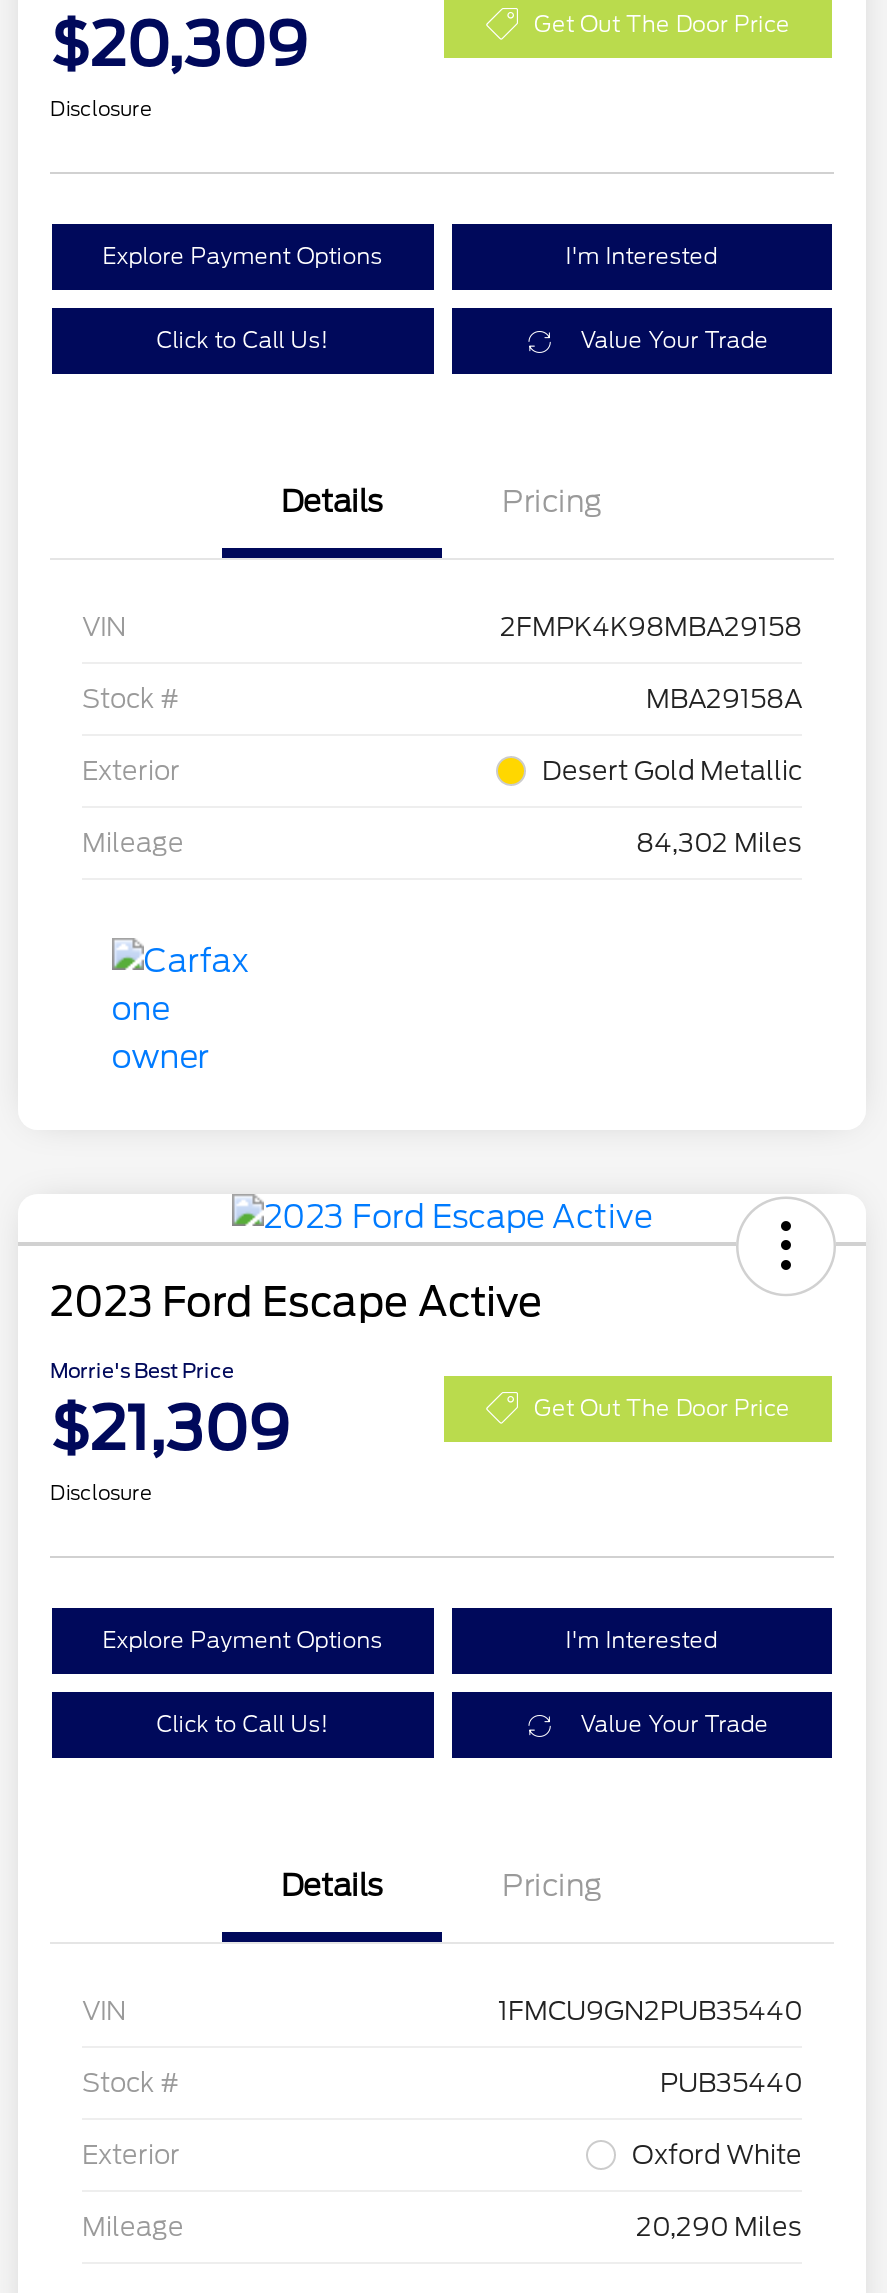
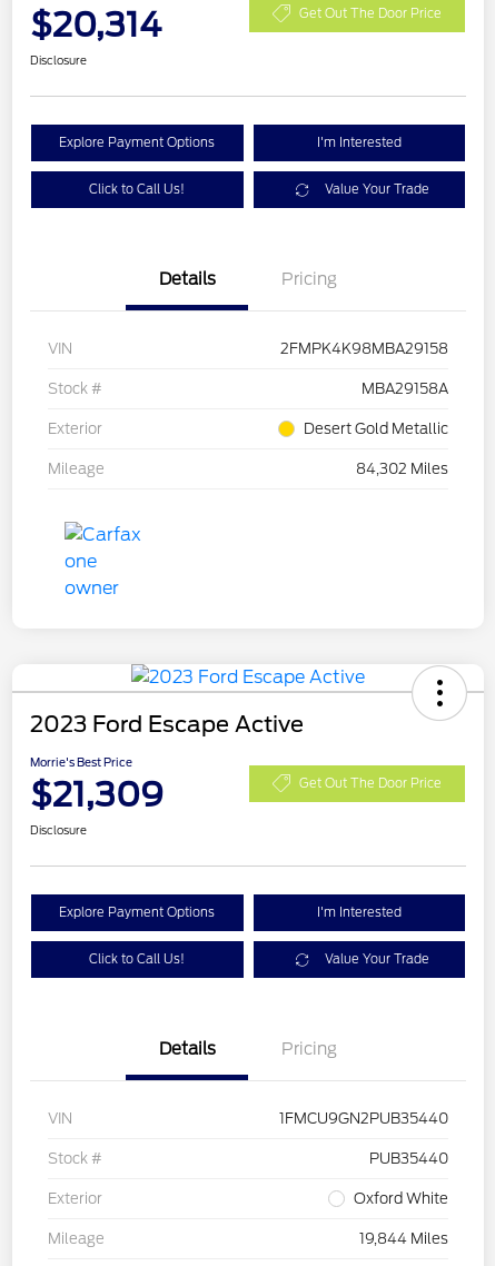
[50,8,308,80] $20,309 -> [30,5,161,45] $20,314
[636,2212,802,2242] 20,290 Miles -> [359,1231,448,1247] 19,844 Miles

